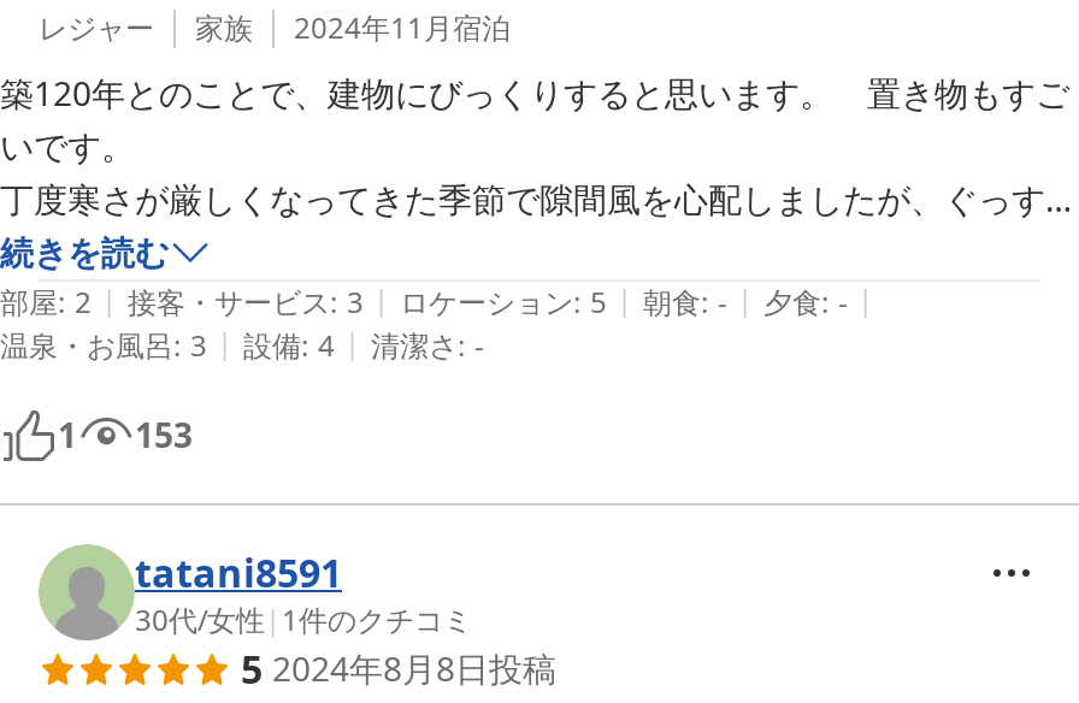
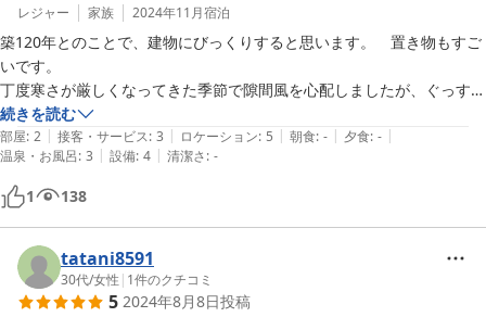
[58,412,193,457] 1 153 -> [26,186,87,206] 1 138

